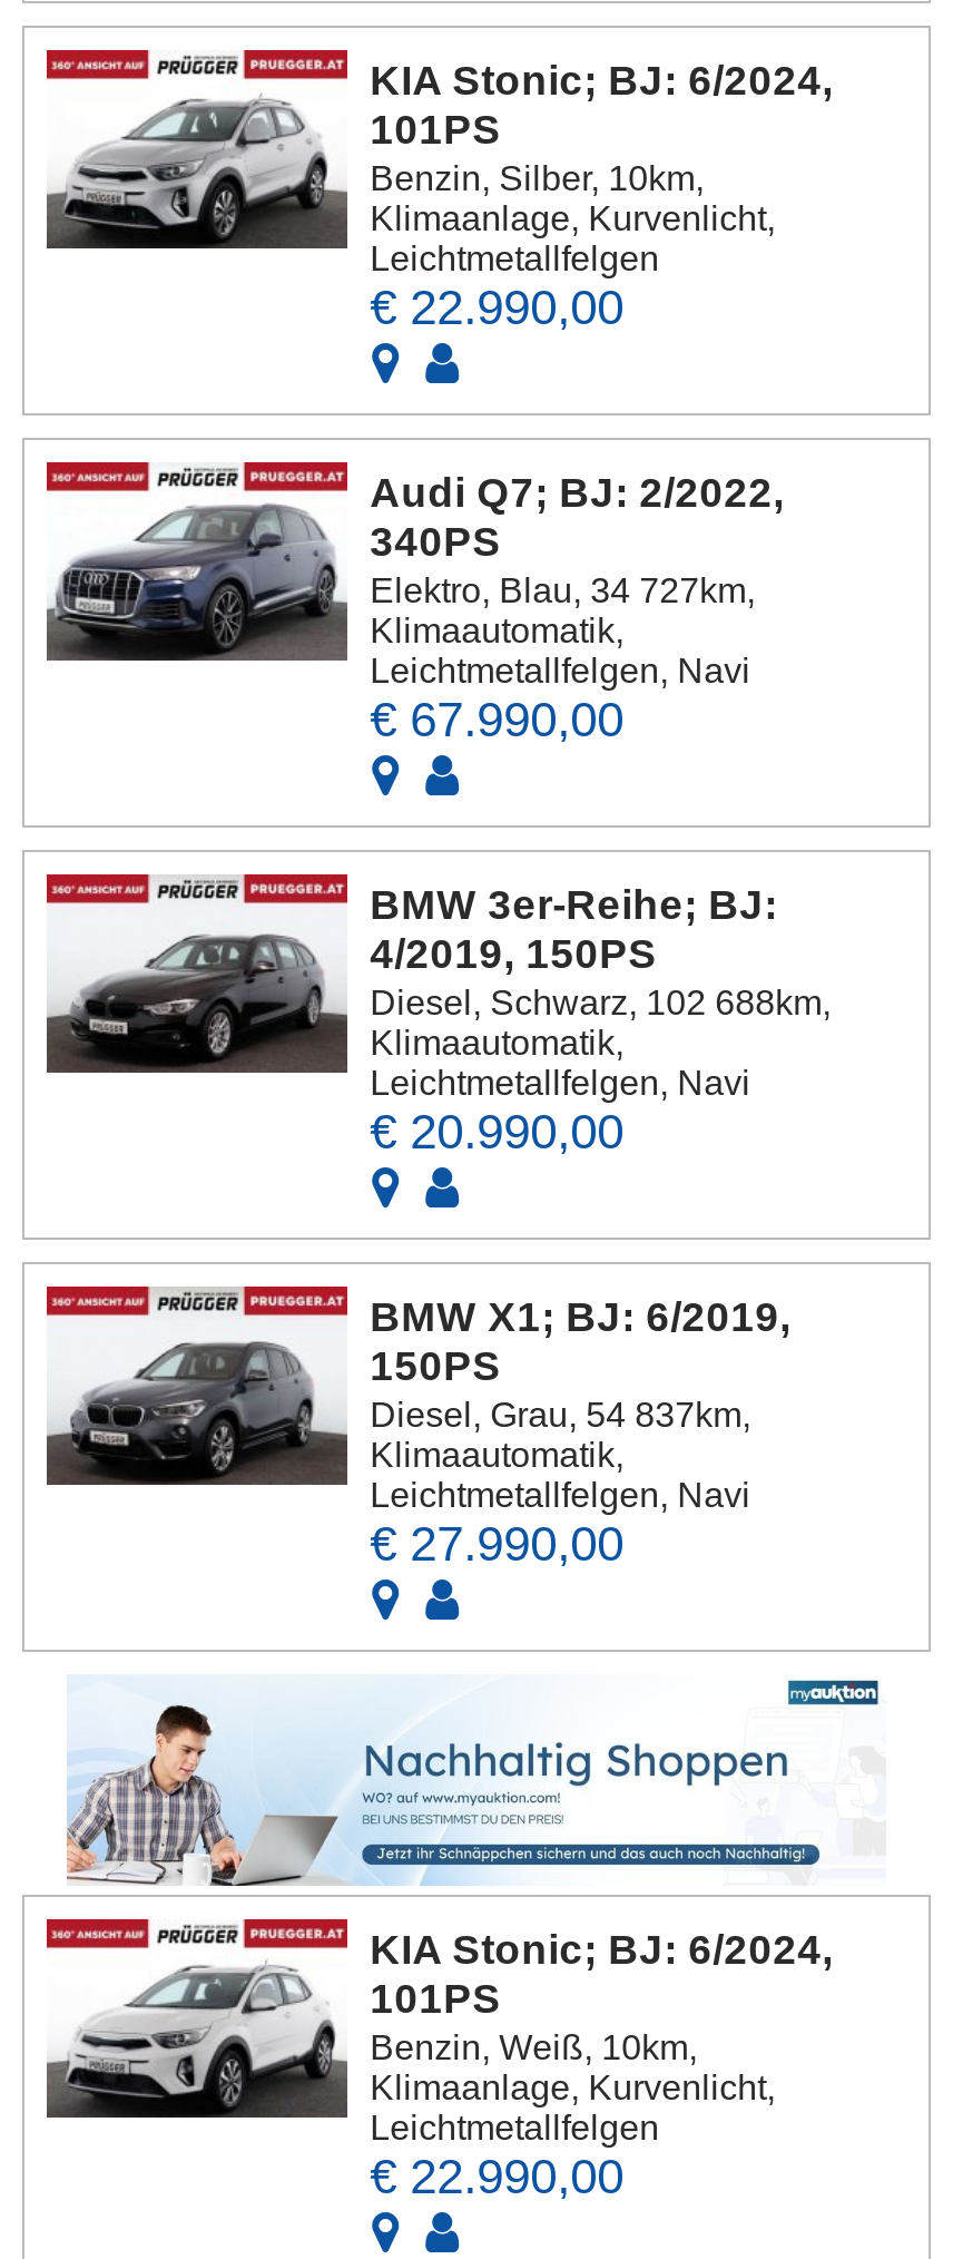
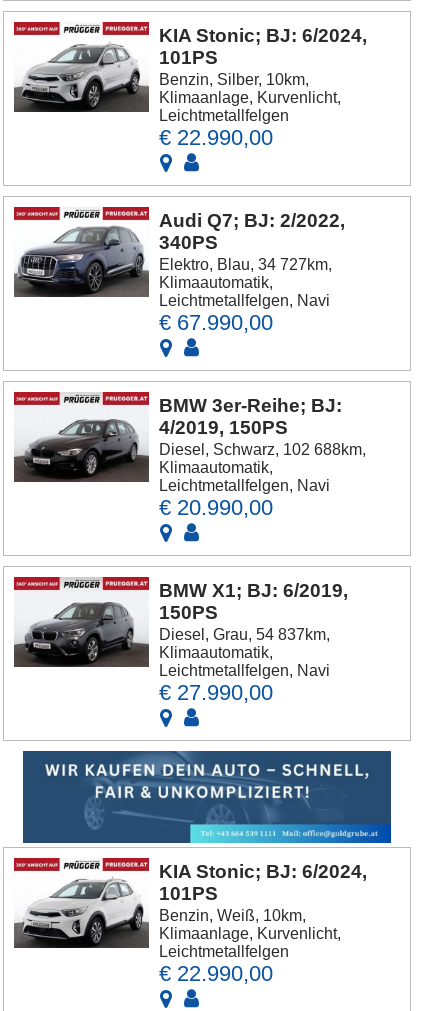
[67,1680,886,1887] [image] -> [22,750,392,844] [image]

